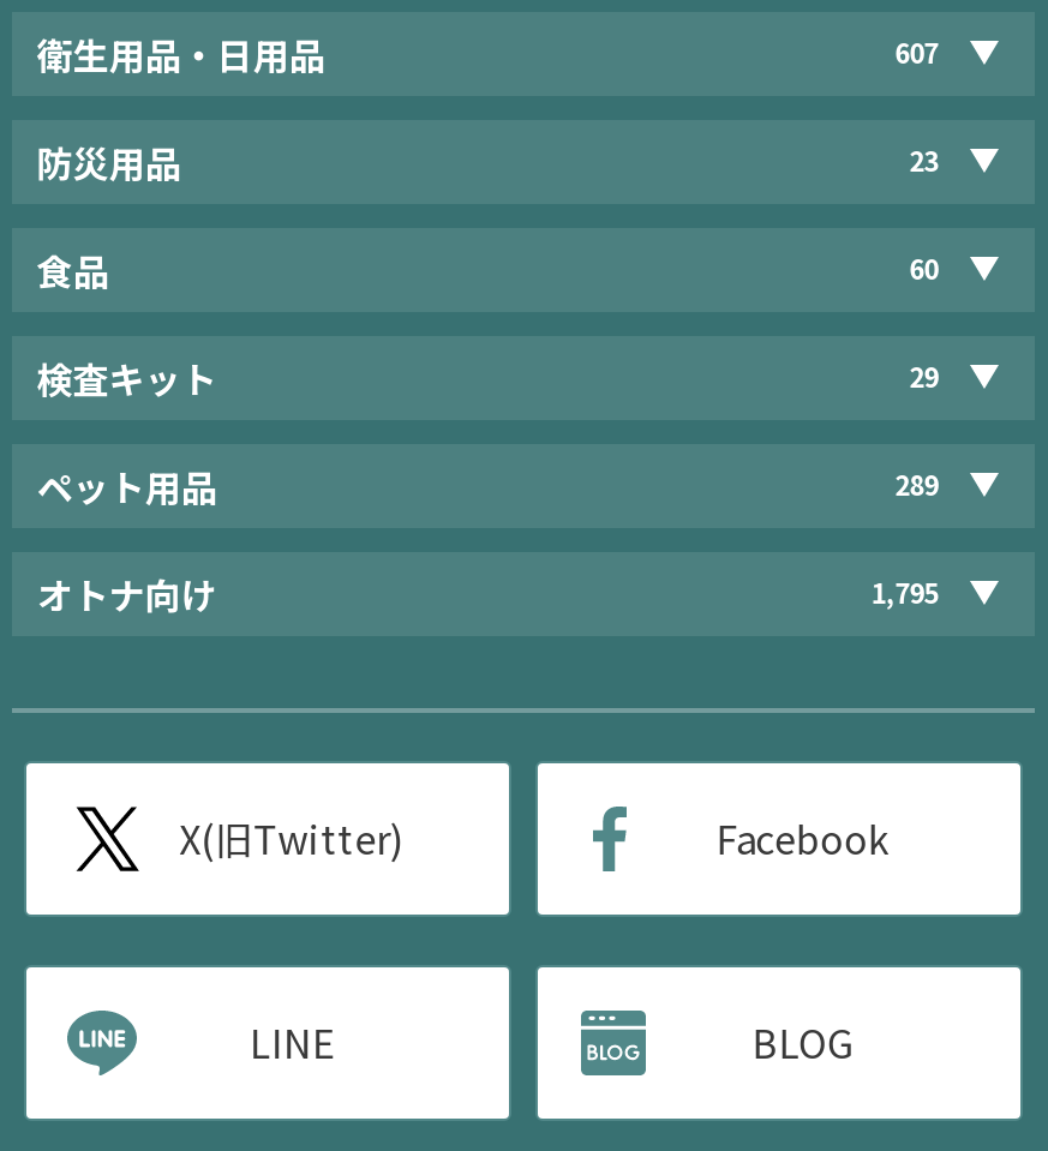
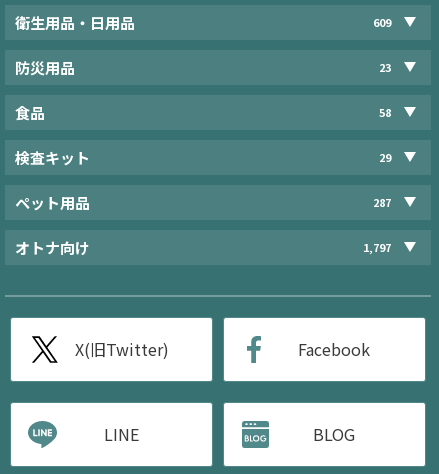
[895,34,938,72] 607 -> [373,14,391,30] 609
[909,250,938,288] 60 -> [379,104,391,120] 58
[895,466,938,504] 289 -> [373,194,391,210] 287
[871,574,938,612] 1,795 -> [363,239,391,255] 1,797

